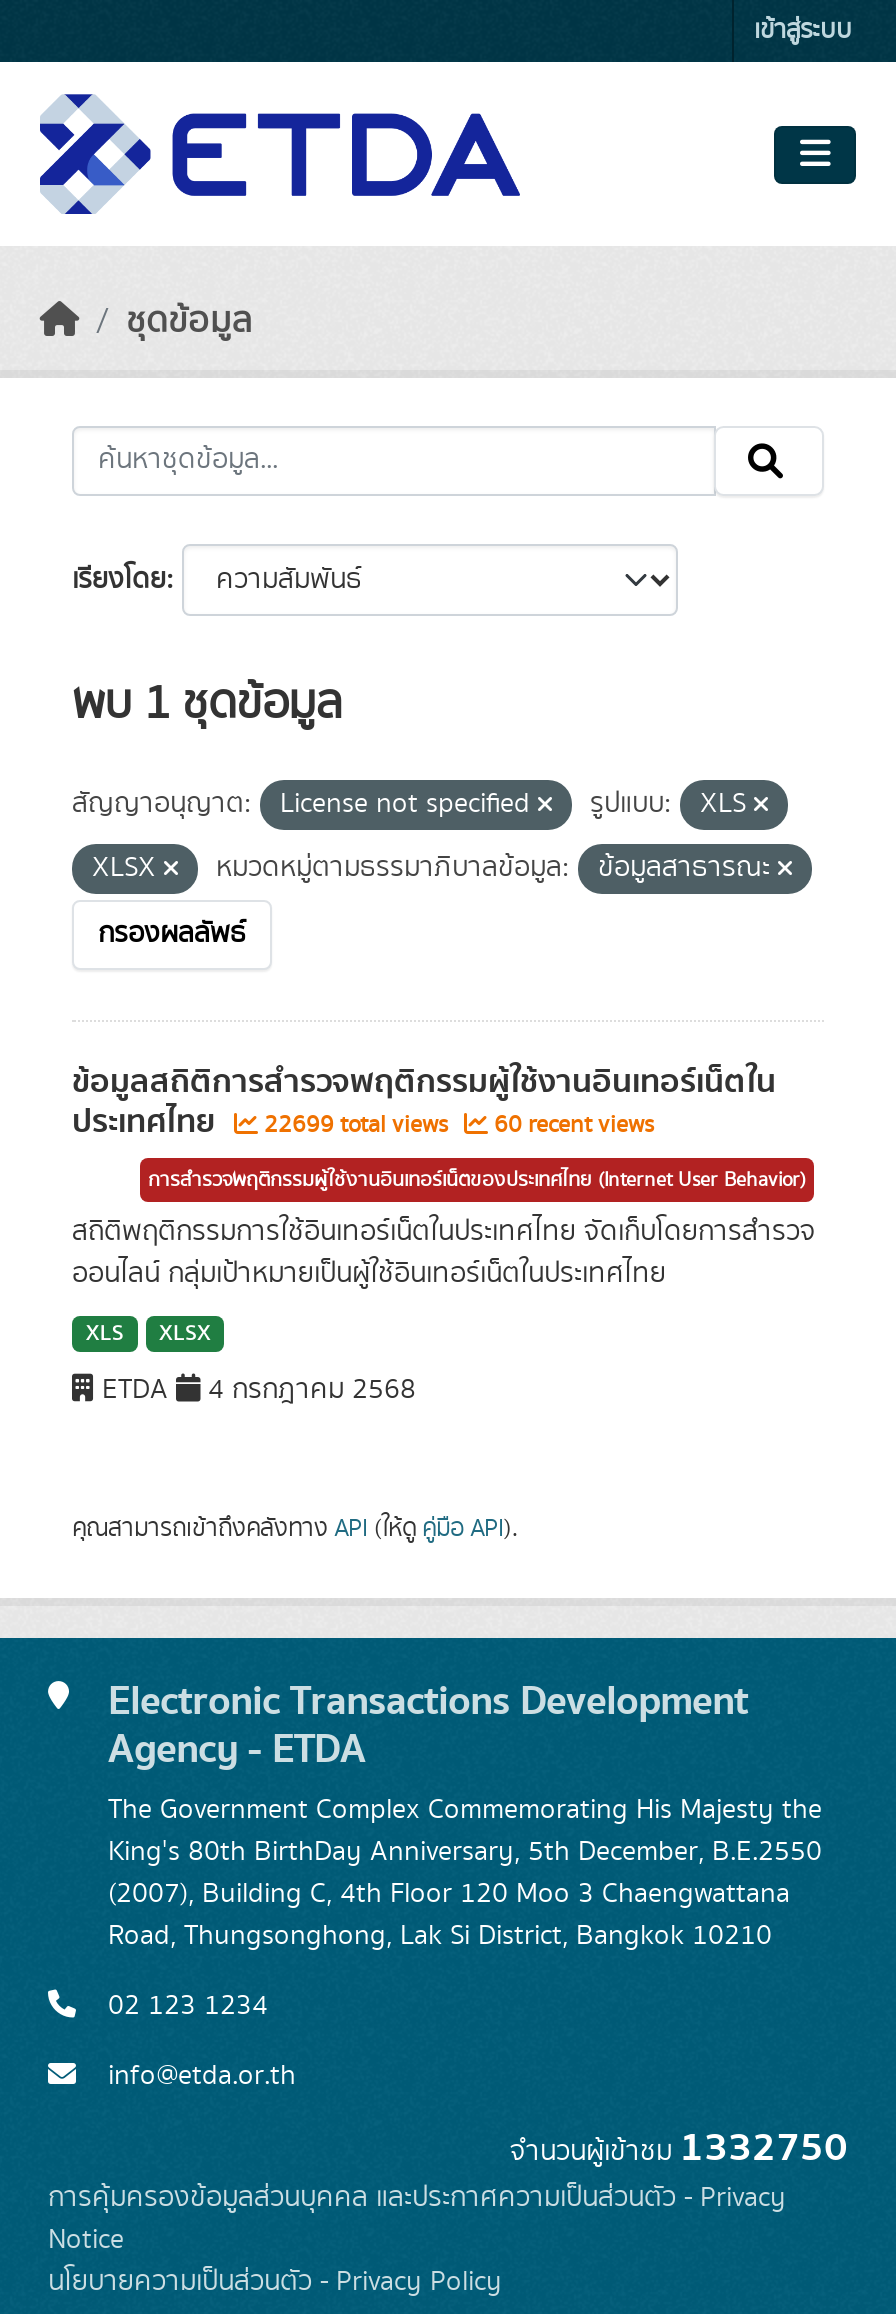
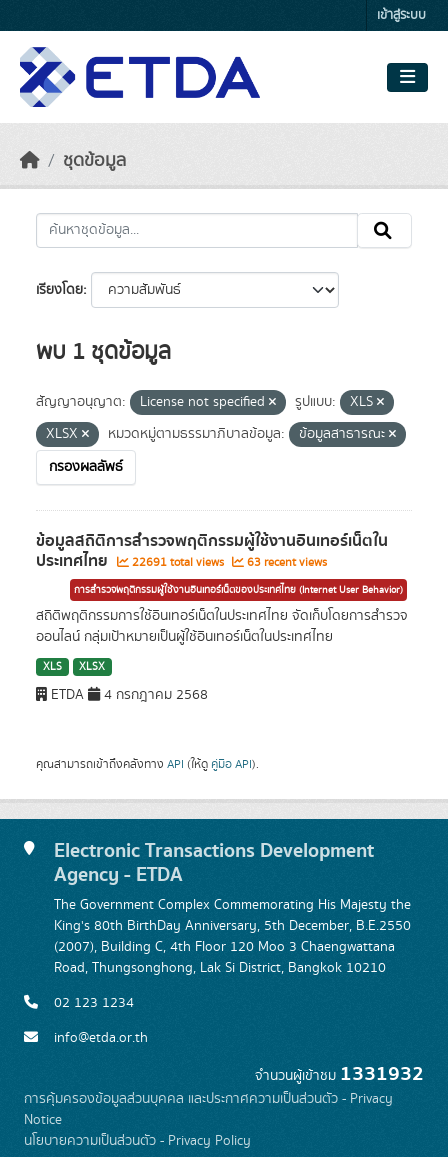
[258,1108,454,1142] 22699 total views -> [129,554,227,571] 22691 total views
[488,1108,654,1142] 60 recent views -> [244,554,327,571] 63 recent views
[510,2116,848,2180] จำนวนผู้เข้าชม1332750 -> [255,1058,424,1090] จำนวนผู้เข้าชม1331932

